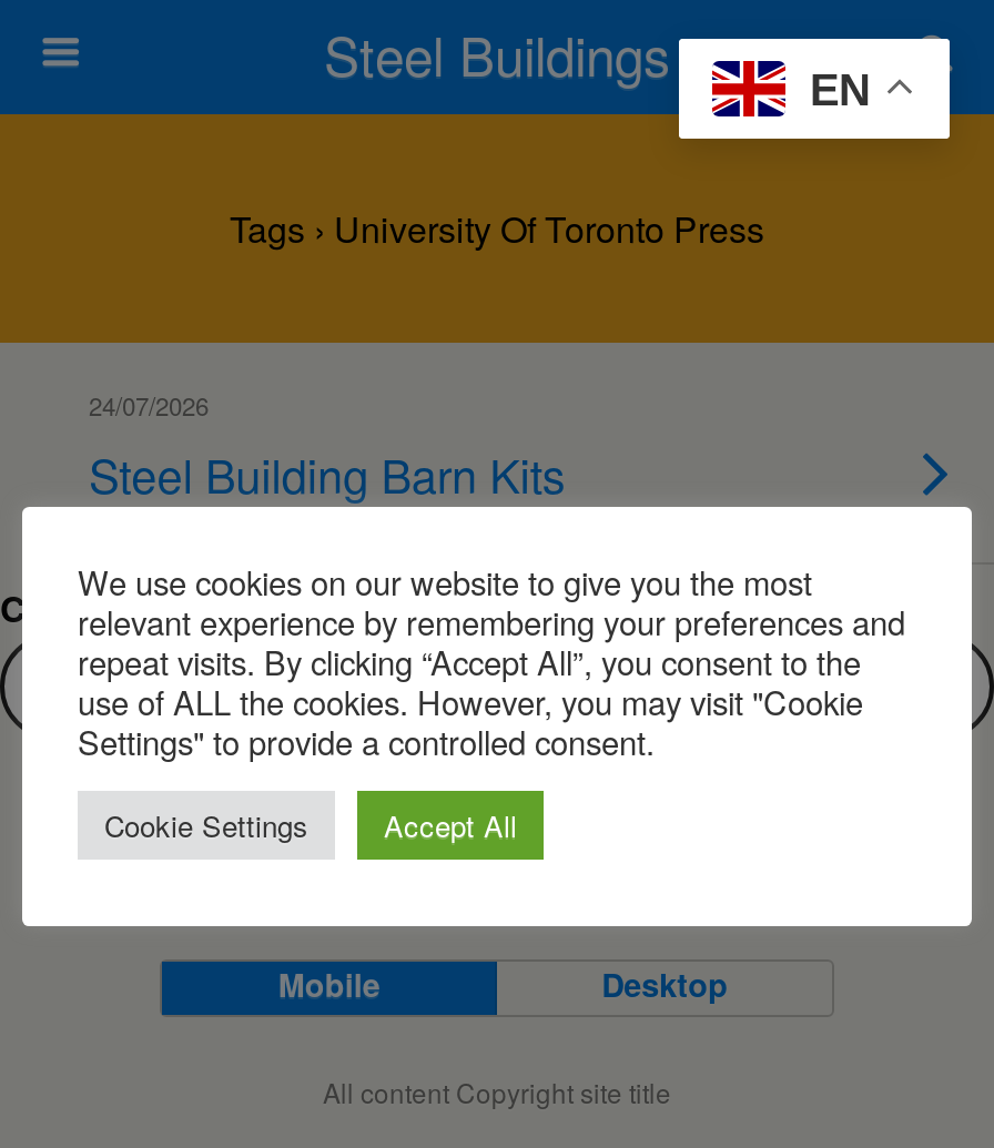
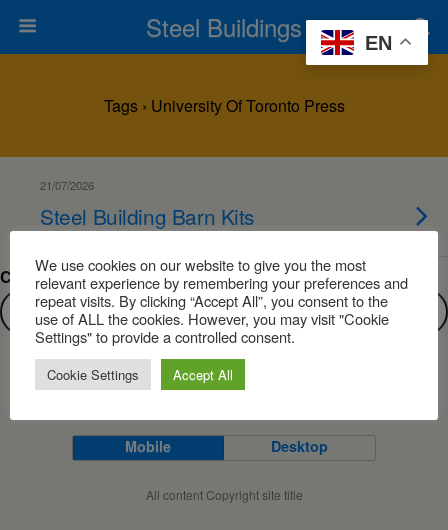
[89,387,209,423] 24/07/2026 -> [40,177,94,193] 21/07/2026

